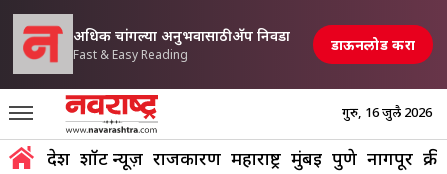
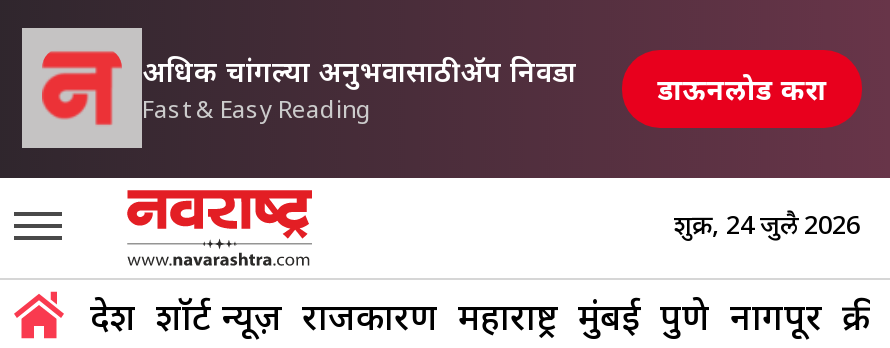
[342,103,432,121] गुरु, 16 जुलै 2026 -> [674,206,860,242] शुक्र, 24 जुलै 2026

